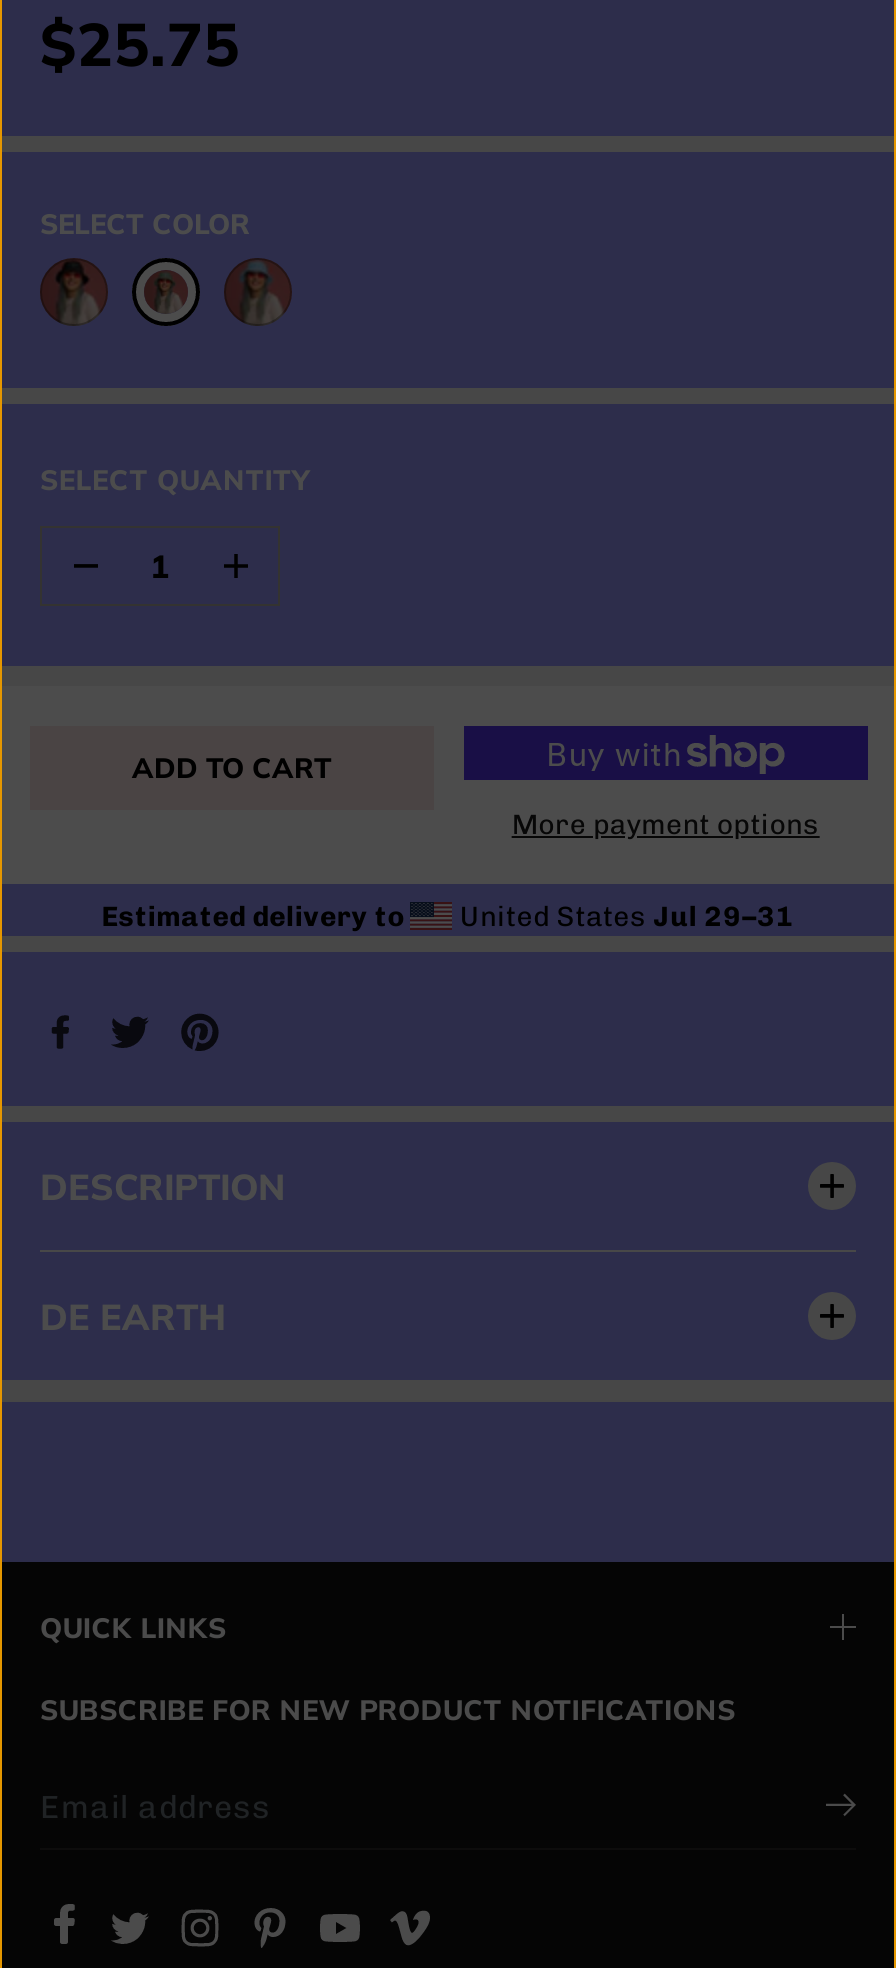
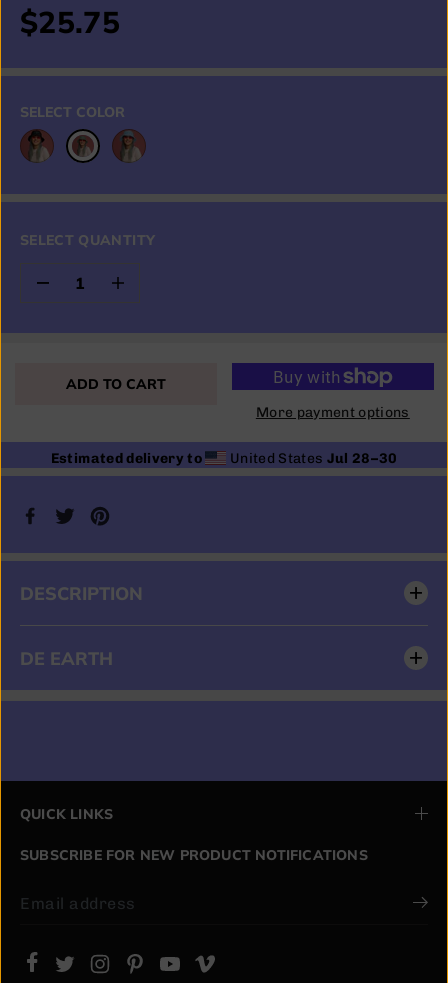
[453,901,794,935] United States Jul 29–31 -> [226,450,397,467] United States Jul 28–30

